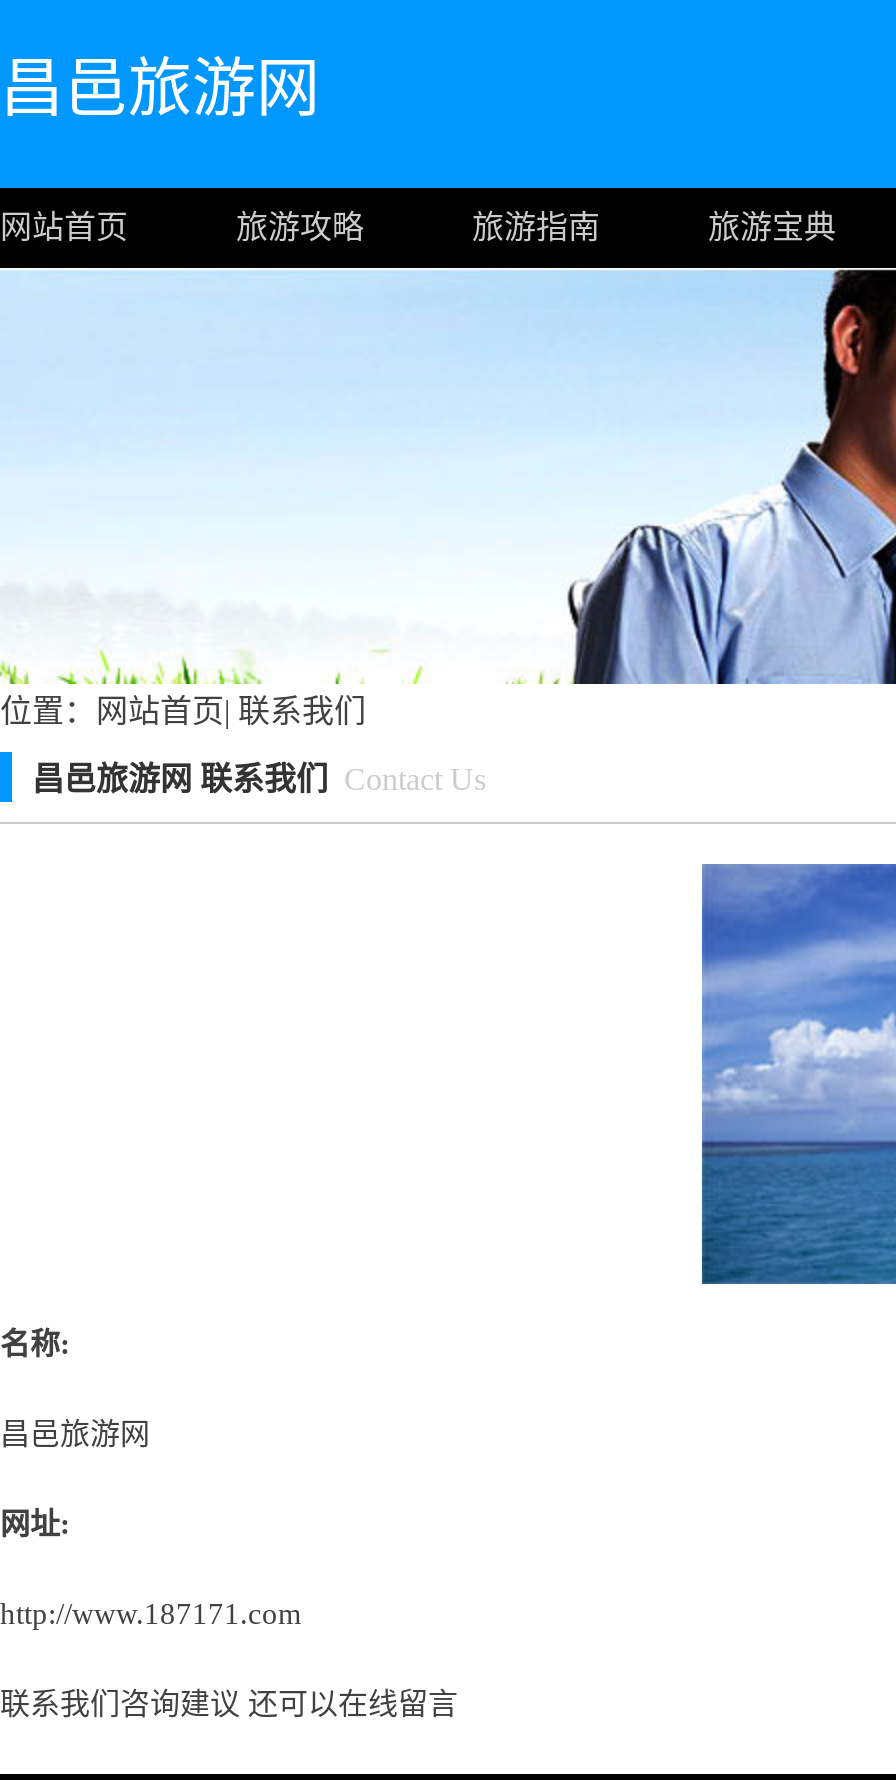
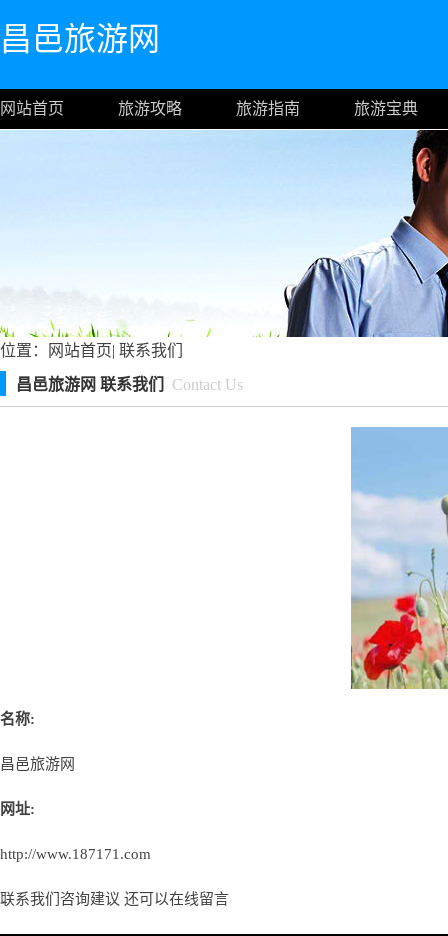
[700,864,890,1286] [image] -> [350,427,445,690] [image]

